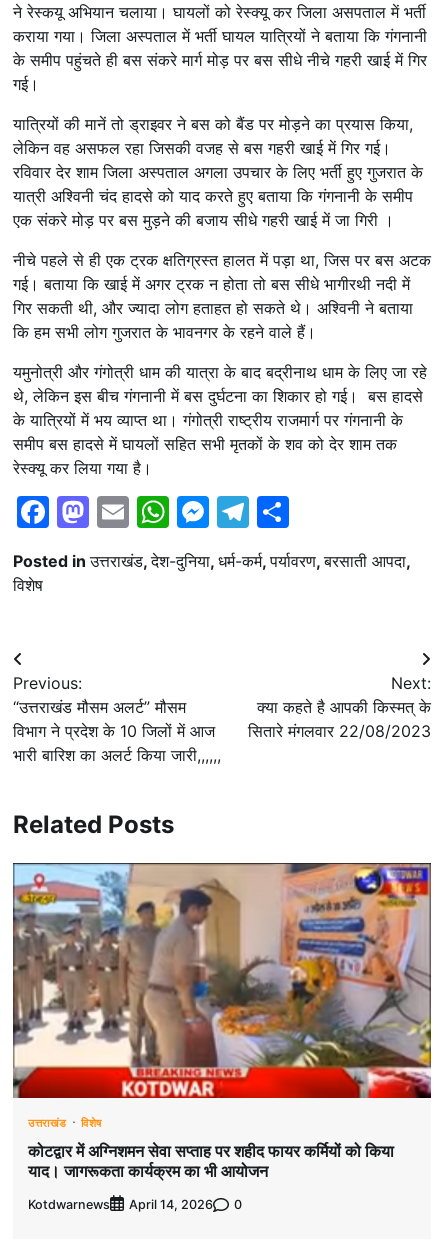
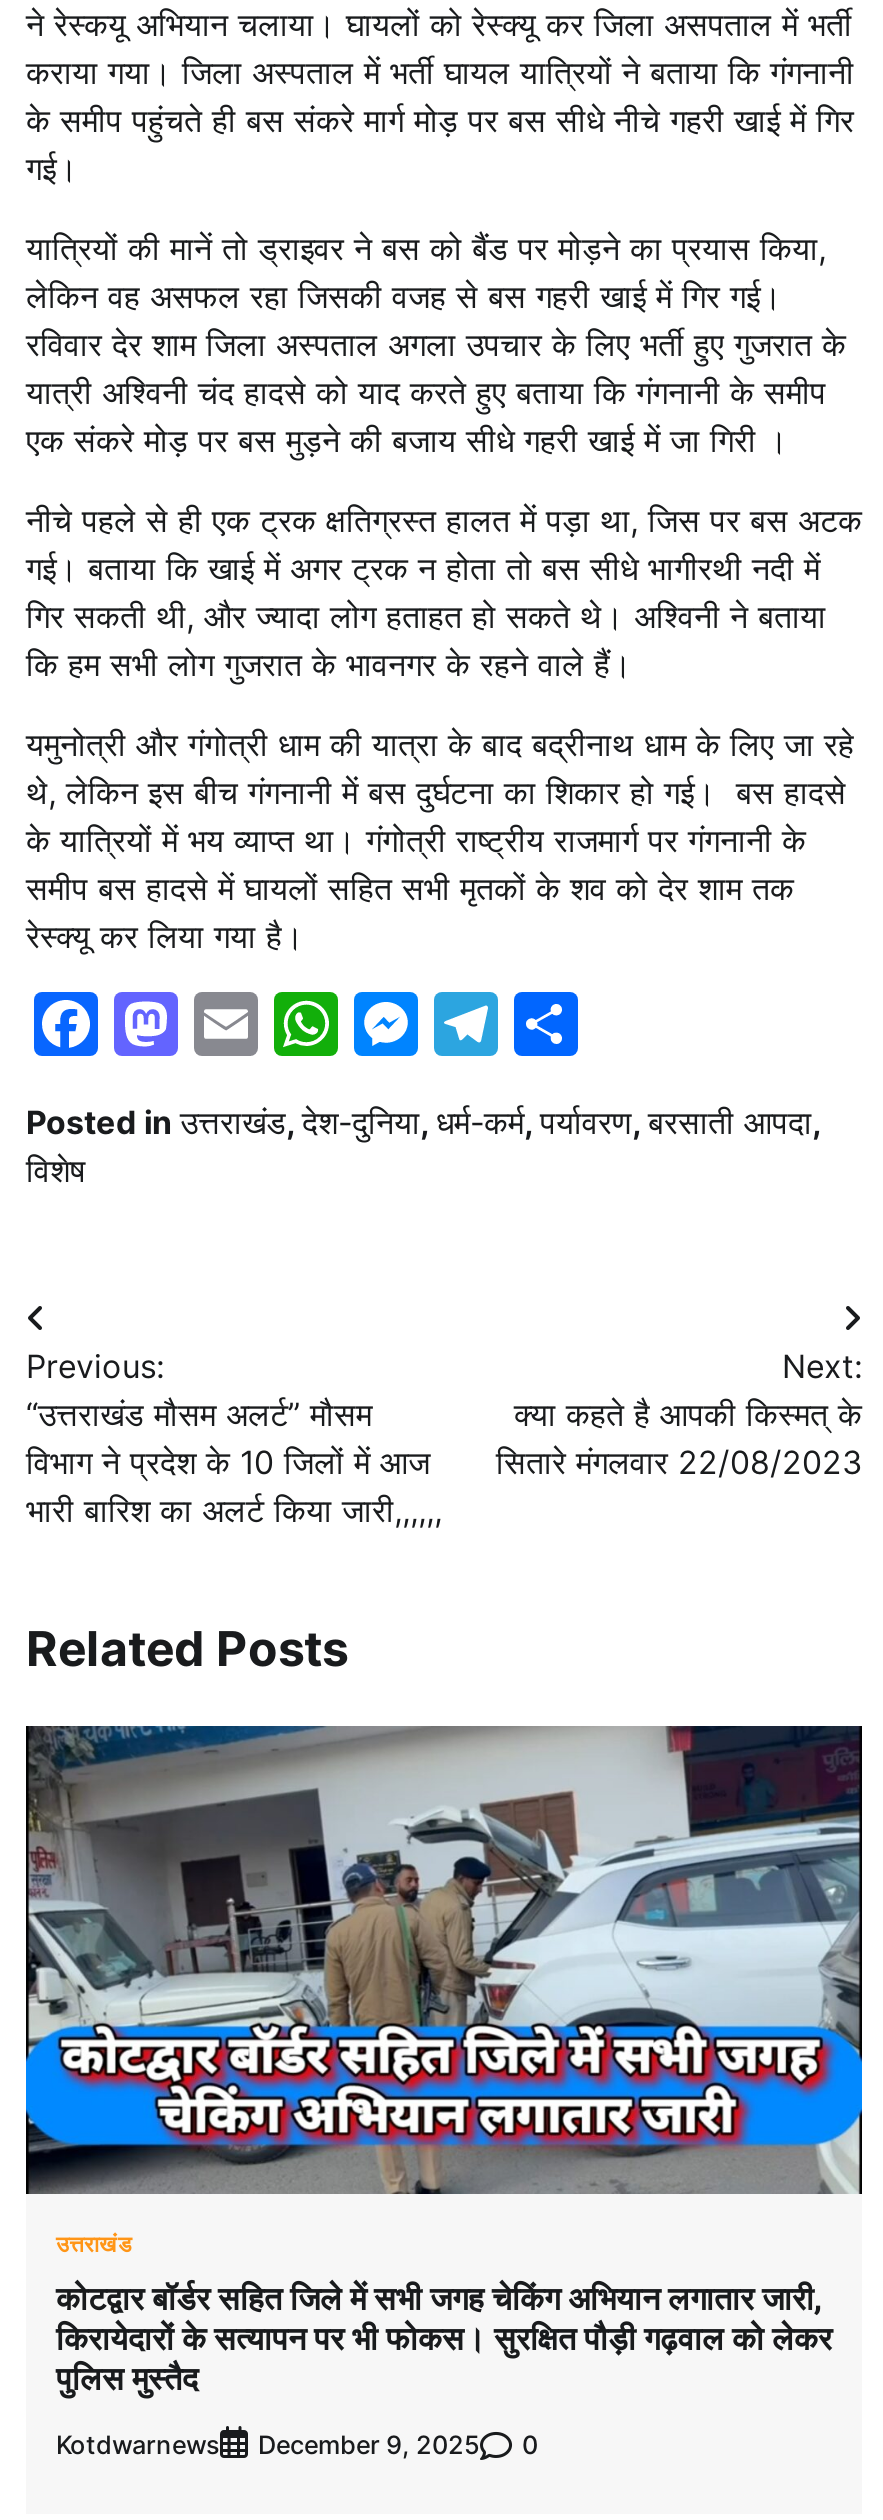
[12,863,432,1099] [image] -> [24,1726,864,2196] [image]
[28,1116,394,1181] विशेष | कोटद्वार में अग्निशमन सेवा सप्ताह पर शहीद फायर कर्मियों को किया | याद। जागरूकता कार्यक्रम का भी आयोजन -> [56,2280,832,2398] कोटद्वार बॉर्डर सहित जिले में सभी जगह चेकिंग अभियान लगातार जारी, | किरायेदारों के सत्यापन पर भी फोकस। सुरक्षित पौड़ी गढ़वाल को लेकर | पुलिस मुस्तैद
[28,1197,242,1212] Kotdwarnews April 14, 2026 0 -> [56,2430,538,2461] Kotdwarnews December 9, 2025 0

